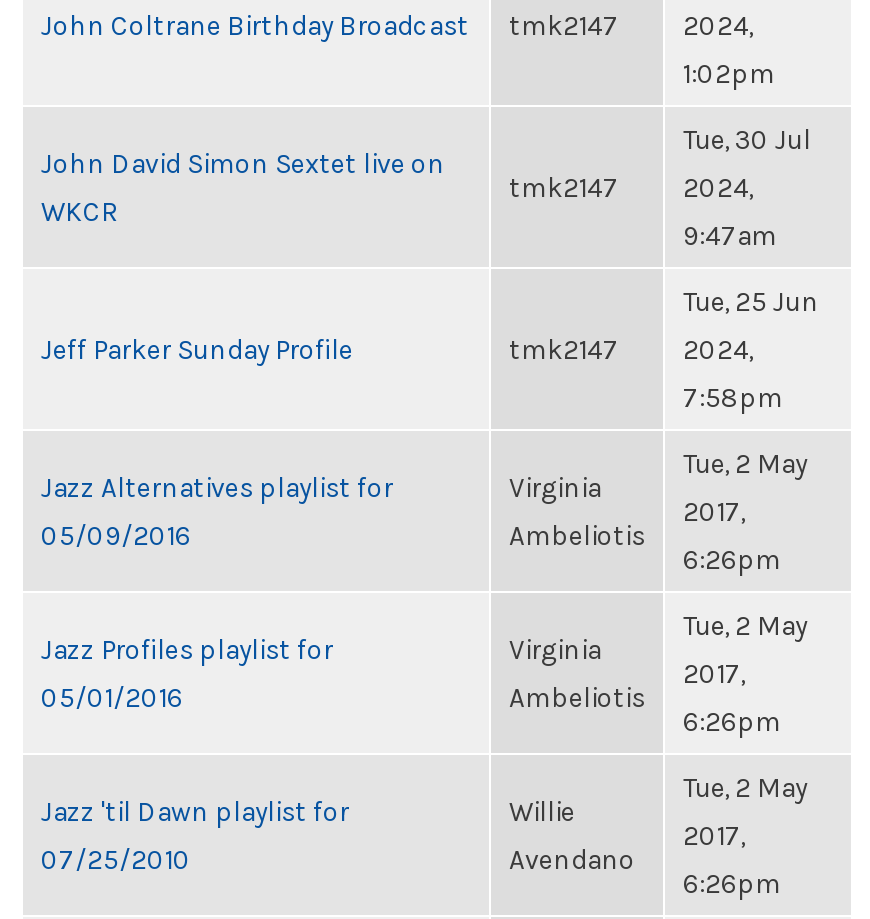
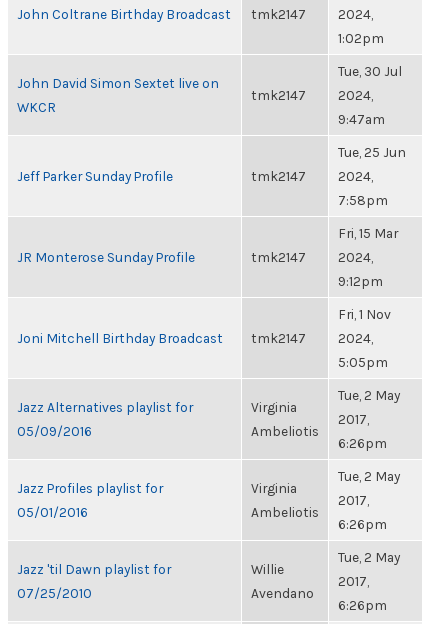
none -> [17,249,306,265] JR Monterose Sunday Profile | tmk2147
none -> [17,330,306,346] Joni Mitchell Birthday Broadcast | tmk2147
none -> [338,225,398,289] Fri, 15 Mar | 2024, | 9:12pm
none -> [338,306,391,370] Fri, 1 Nov | 2024, | 5:05pm

